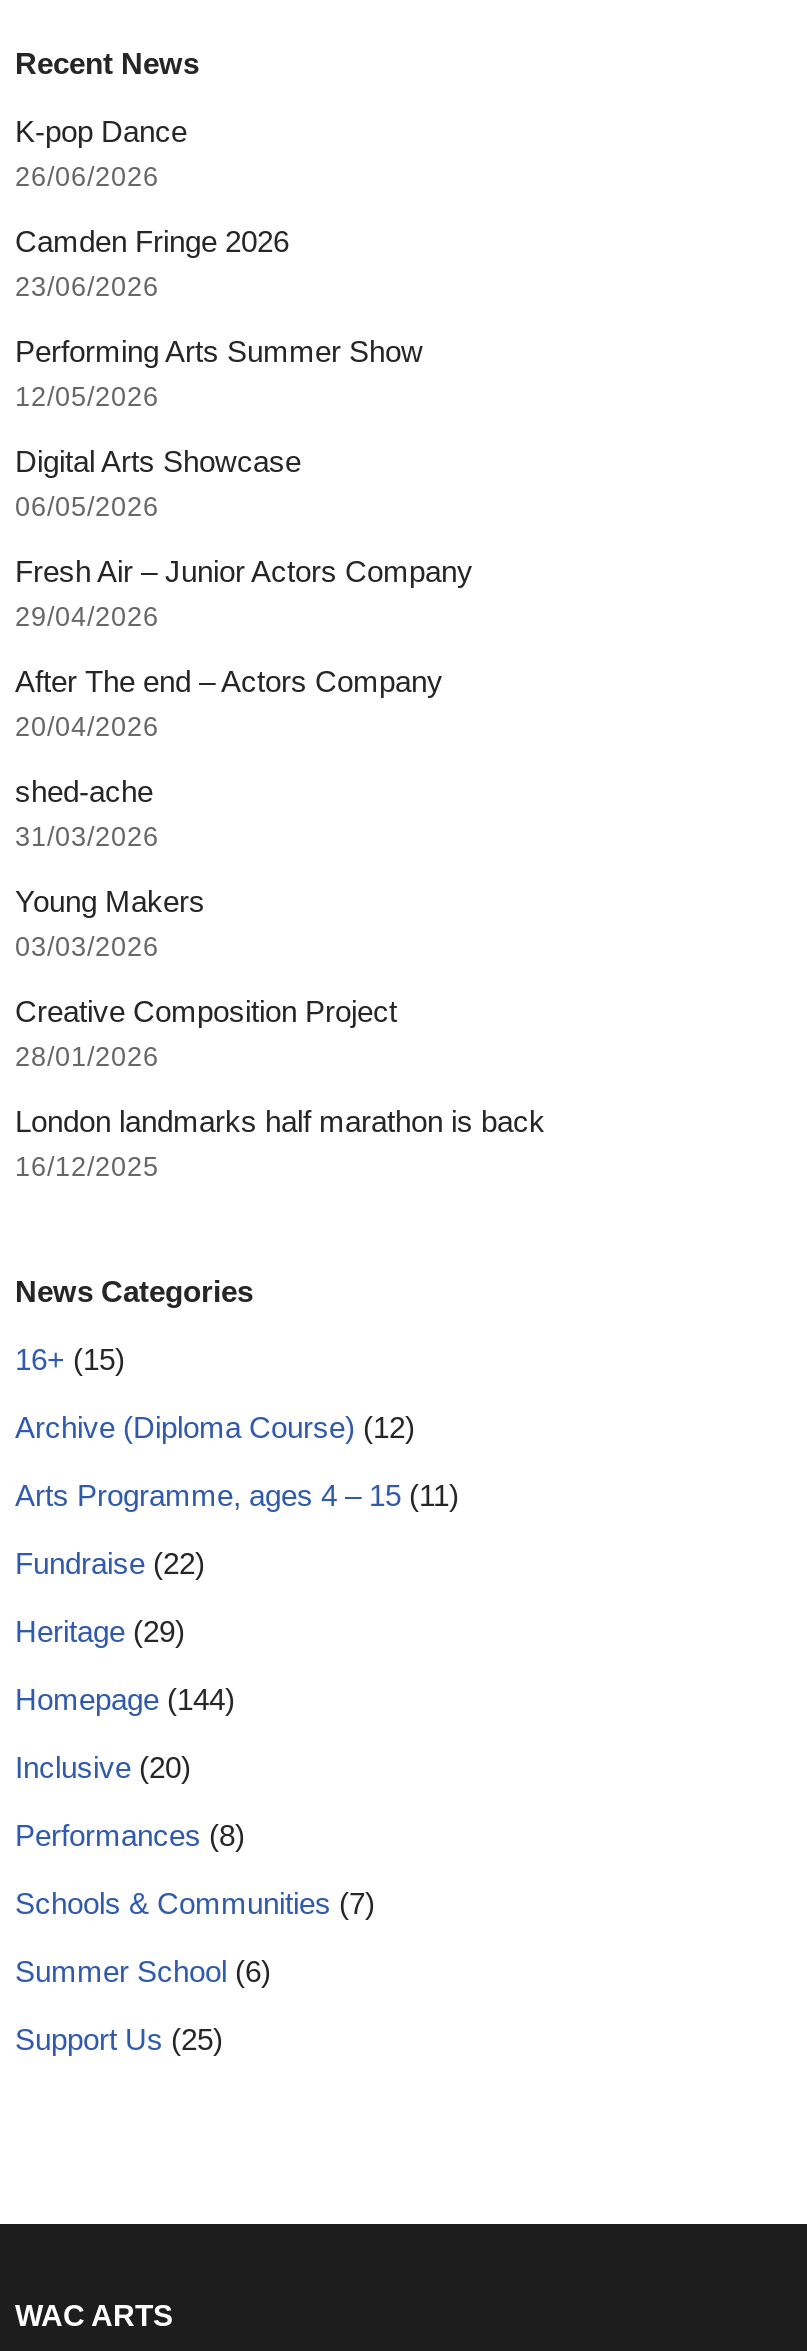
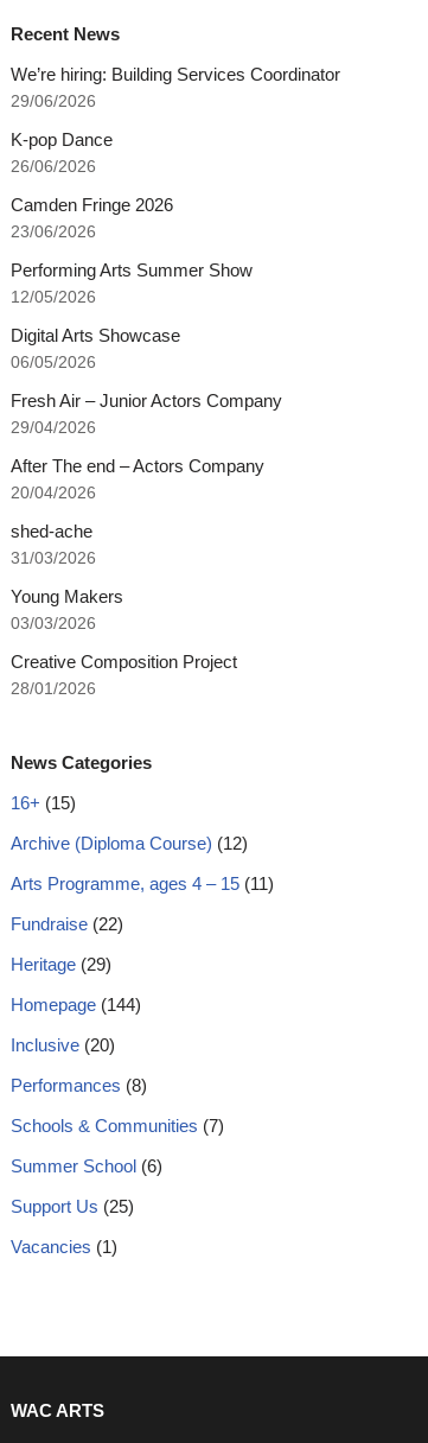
none -> [11,64,340,110] We’re hiring: Building Services Coordinator | 29/06/2026
moved [15,113,473,1071] -> [11,129,282,697]: K-pop Dance | 26/06/2026 | Camden Fringe 2026 | ... | Creative Composition Project | 28/01/2026
[15,1103,545,1181] London landmarks half marathon is back | 16/12/2025 -> none
none -> [11,1236,117,1256] Vacancies (1)

